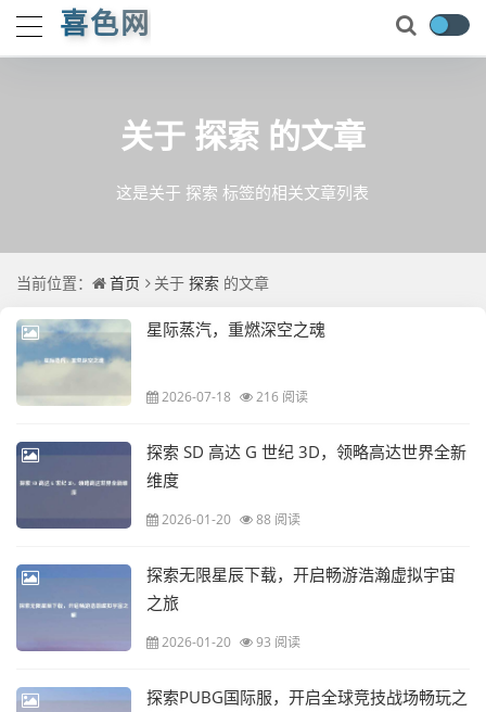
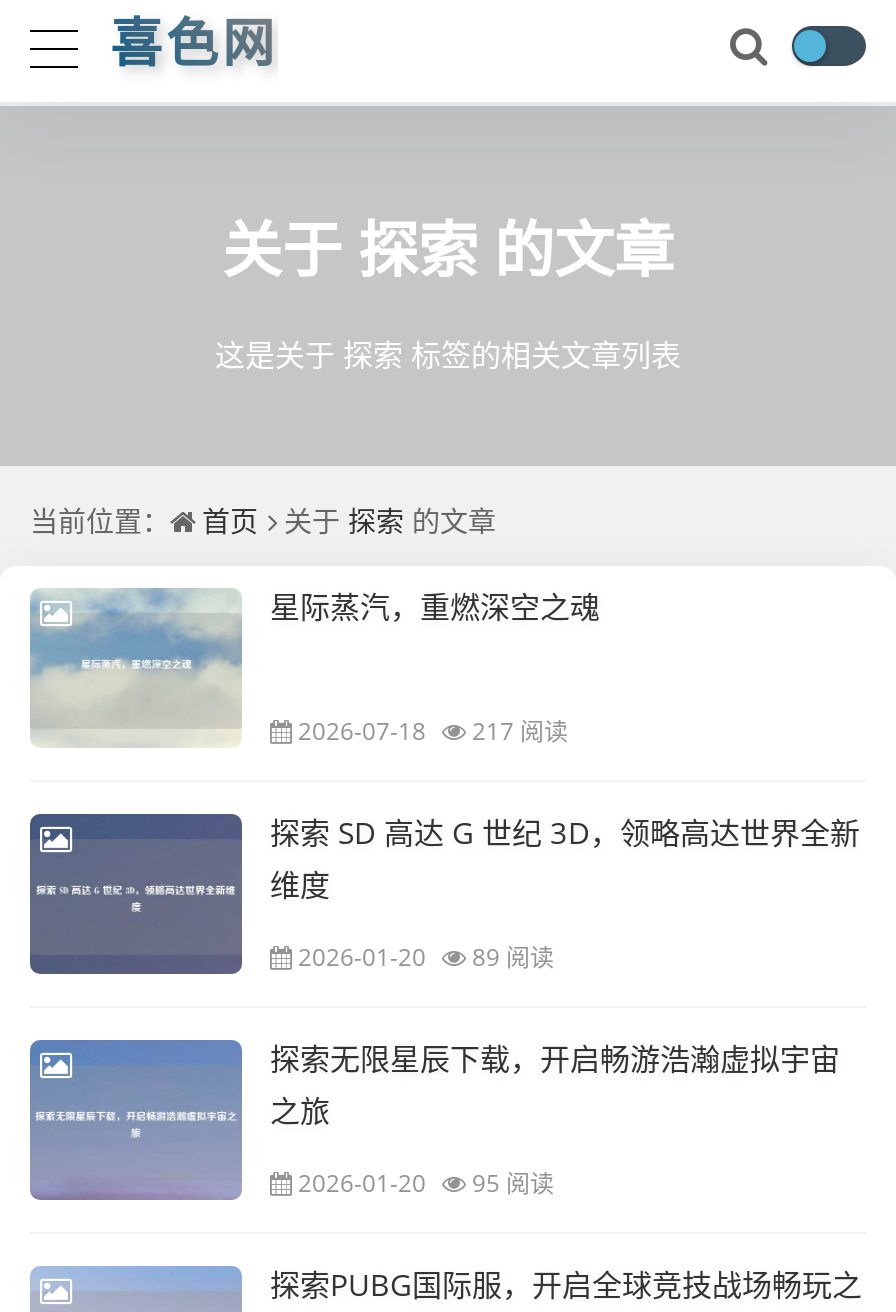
[162,387,308,406] 2026-07-18 216 阅读 -> [298,714,568,748] 2026-07-18 217 阅读
[162,510,300,529] 2026-01-20 88 阅读 -> [298,940,554,974] 2026-01-20 89 阅读
[162,633,300,651] 2026-01-20 93 阅读 -> [298,1166,554,1200] 2026-01-20 95 阅读

